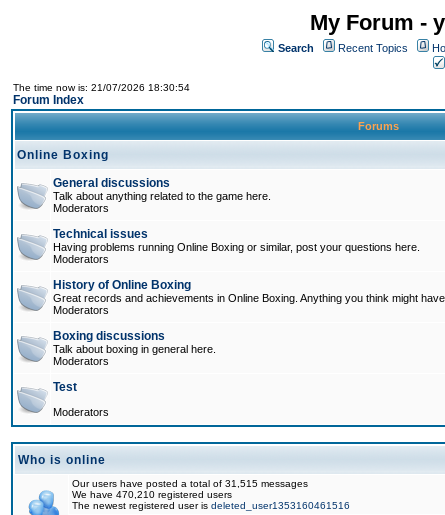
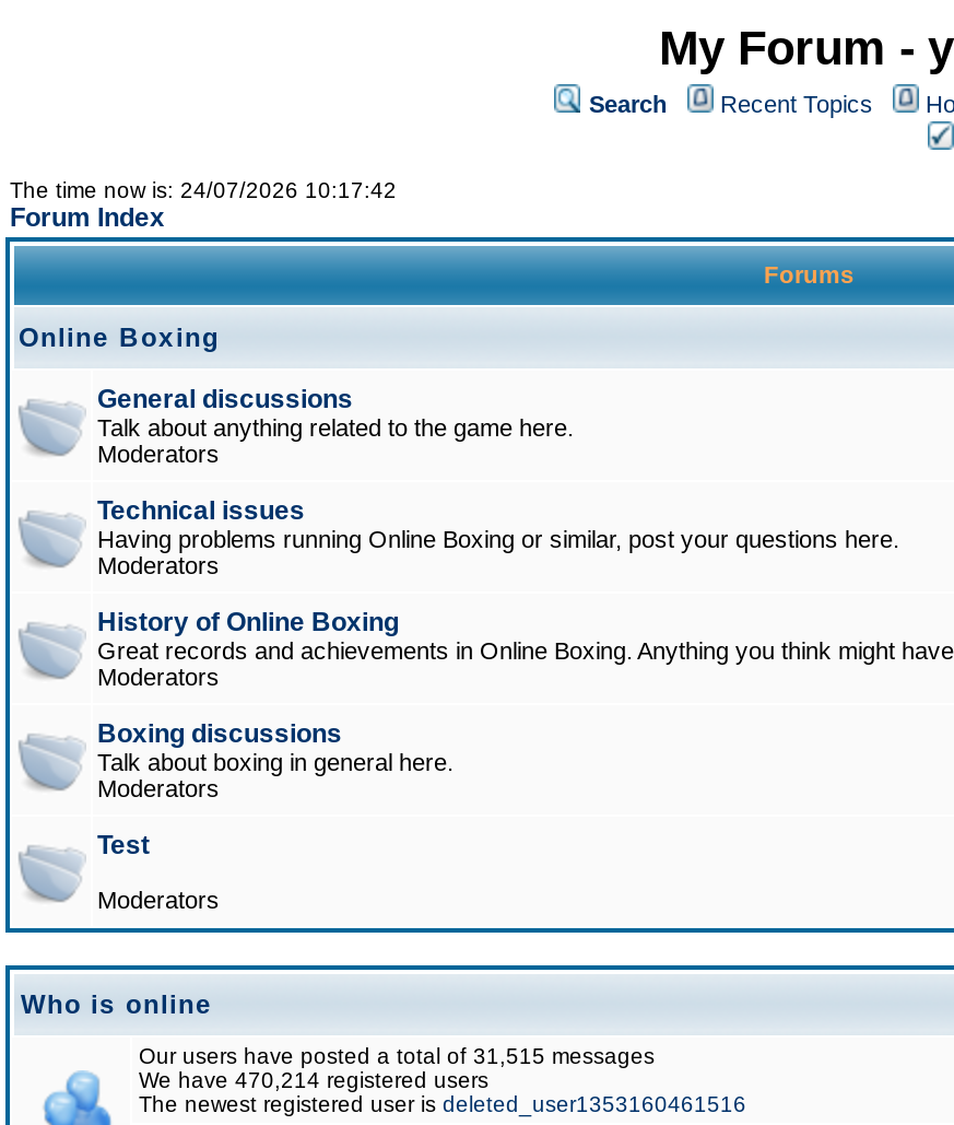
[13,82,190,93] The time now is: 21/07/2026 18:30:54 -> [10,178,397,202] The time now is: 24/07/2026 10:17:42
[72,489,232,500] We have 470,210 registered users -> [139,1068,488,1092] We have 470,214 registered users

